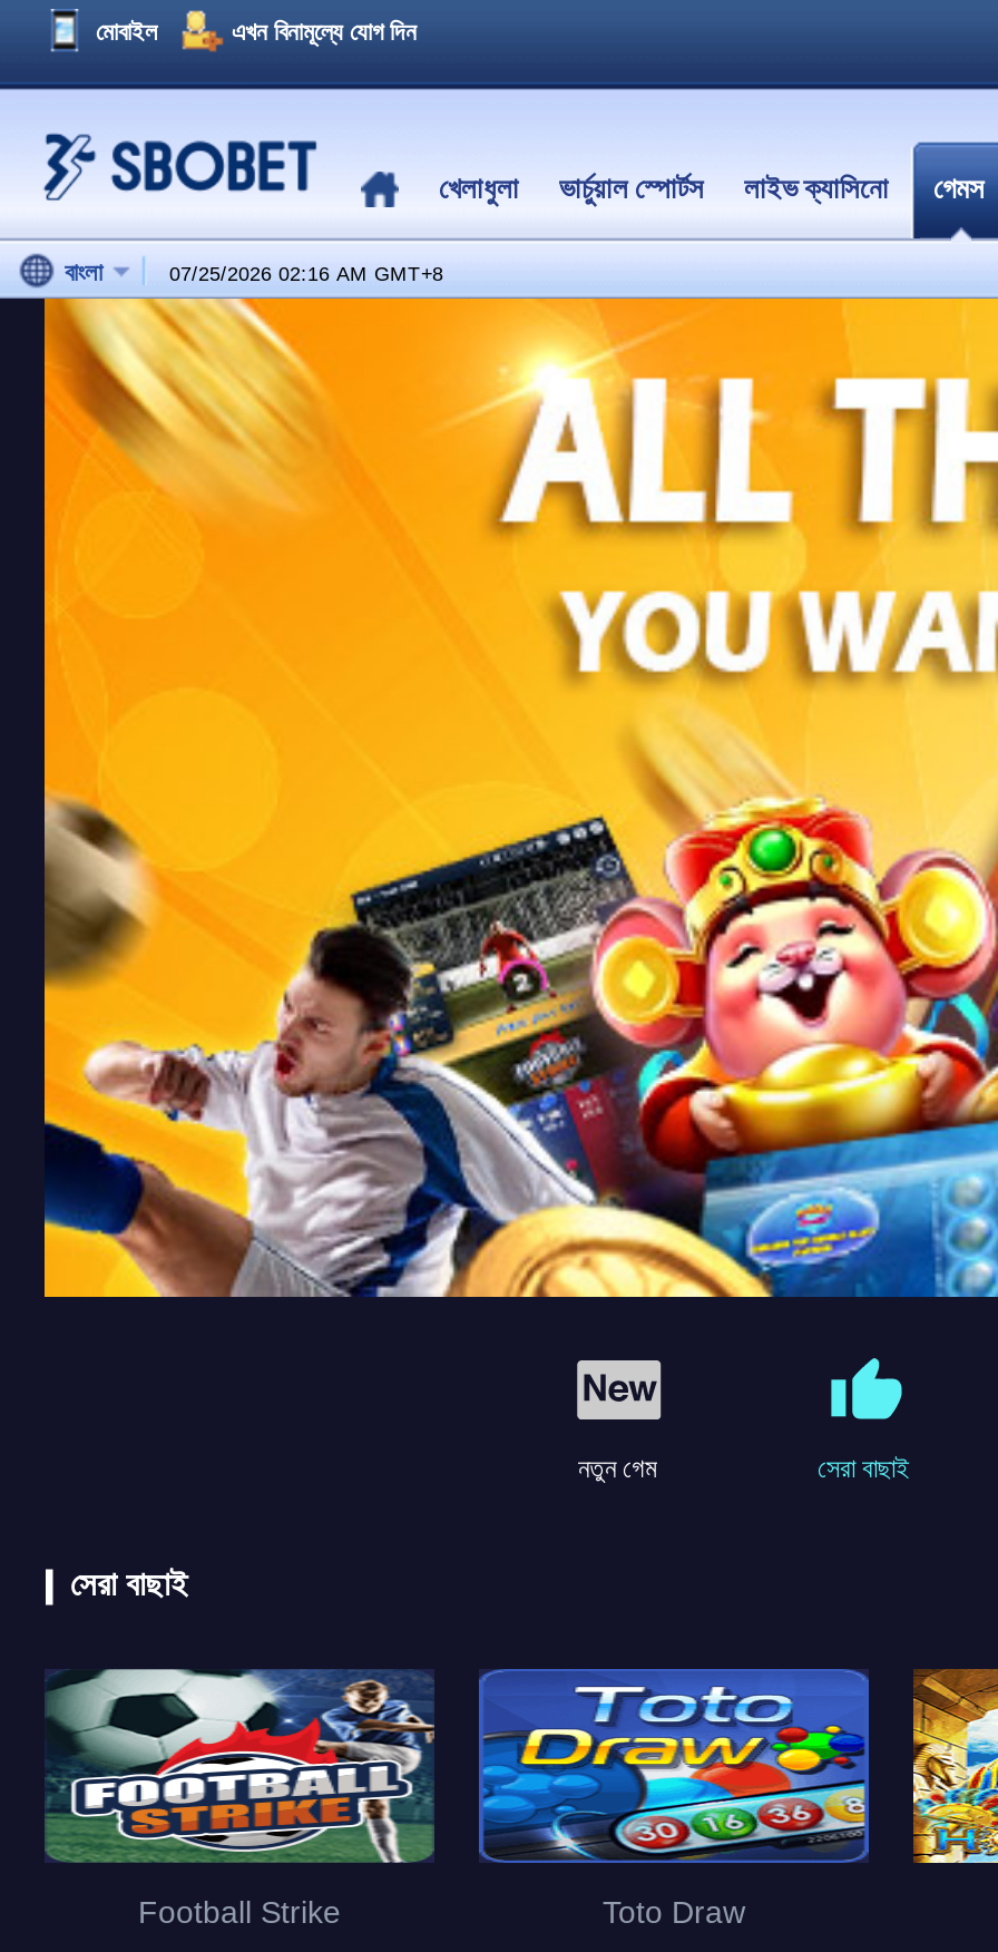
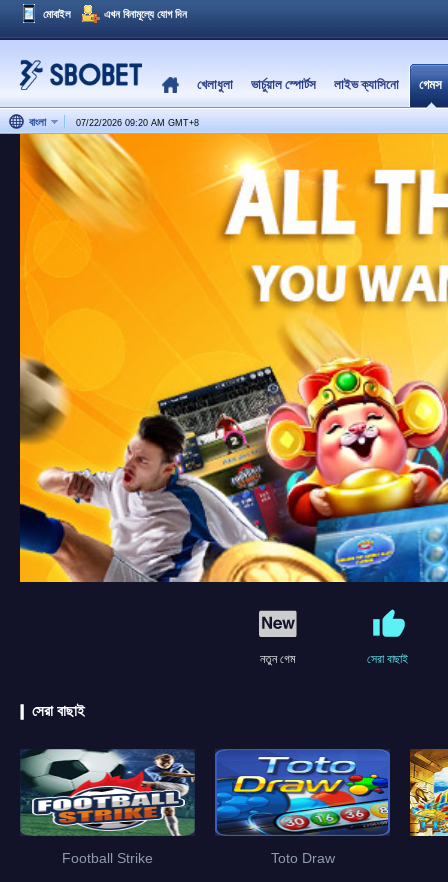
[169,263,443,285] 07/25/2026 02:16 AM GMT+8 -> [76,118,199,128] 07/22/2026 09:20 AM GMT+8

